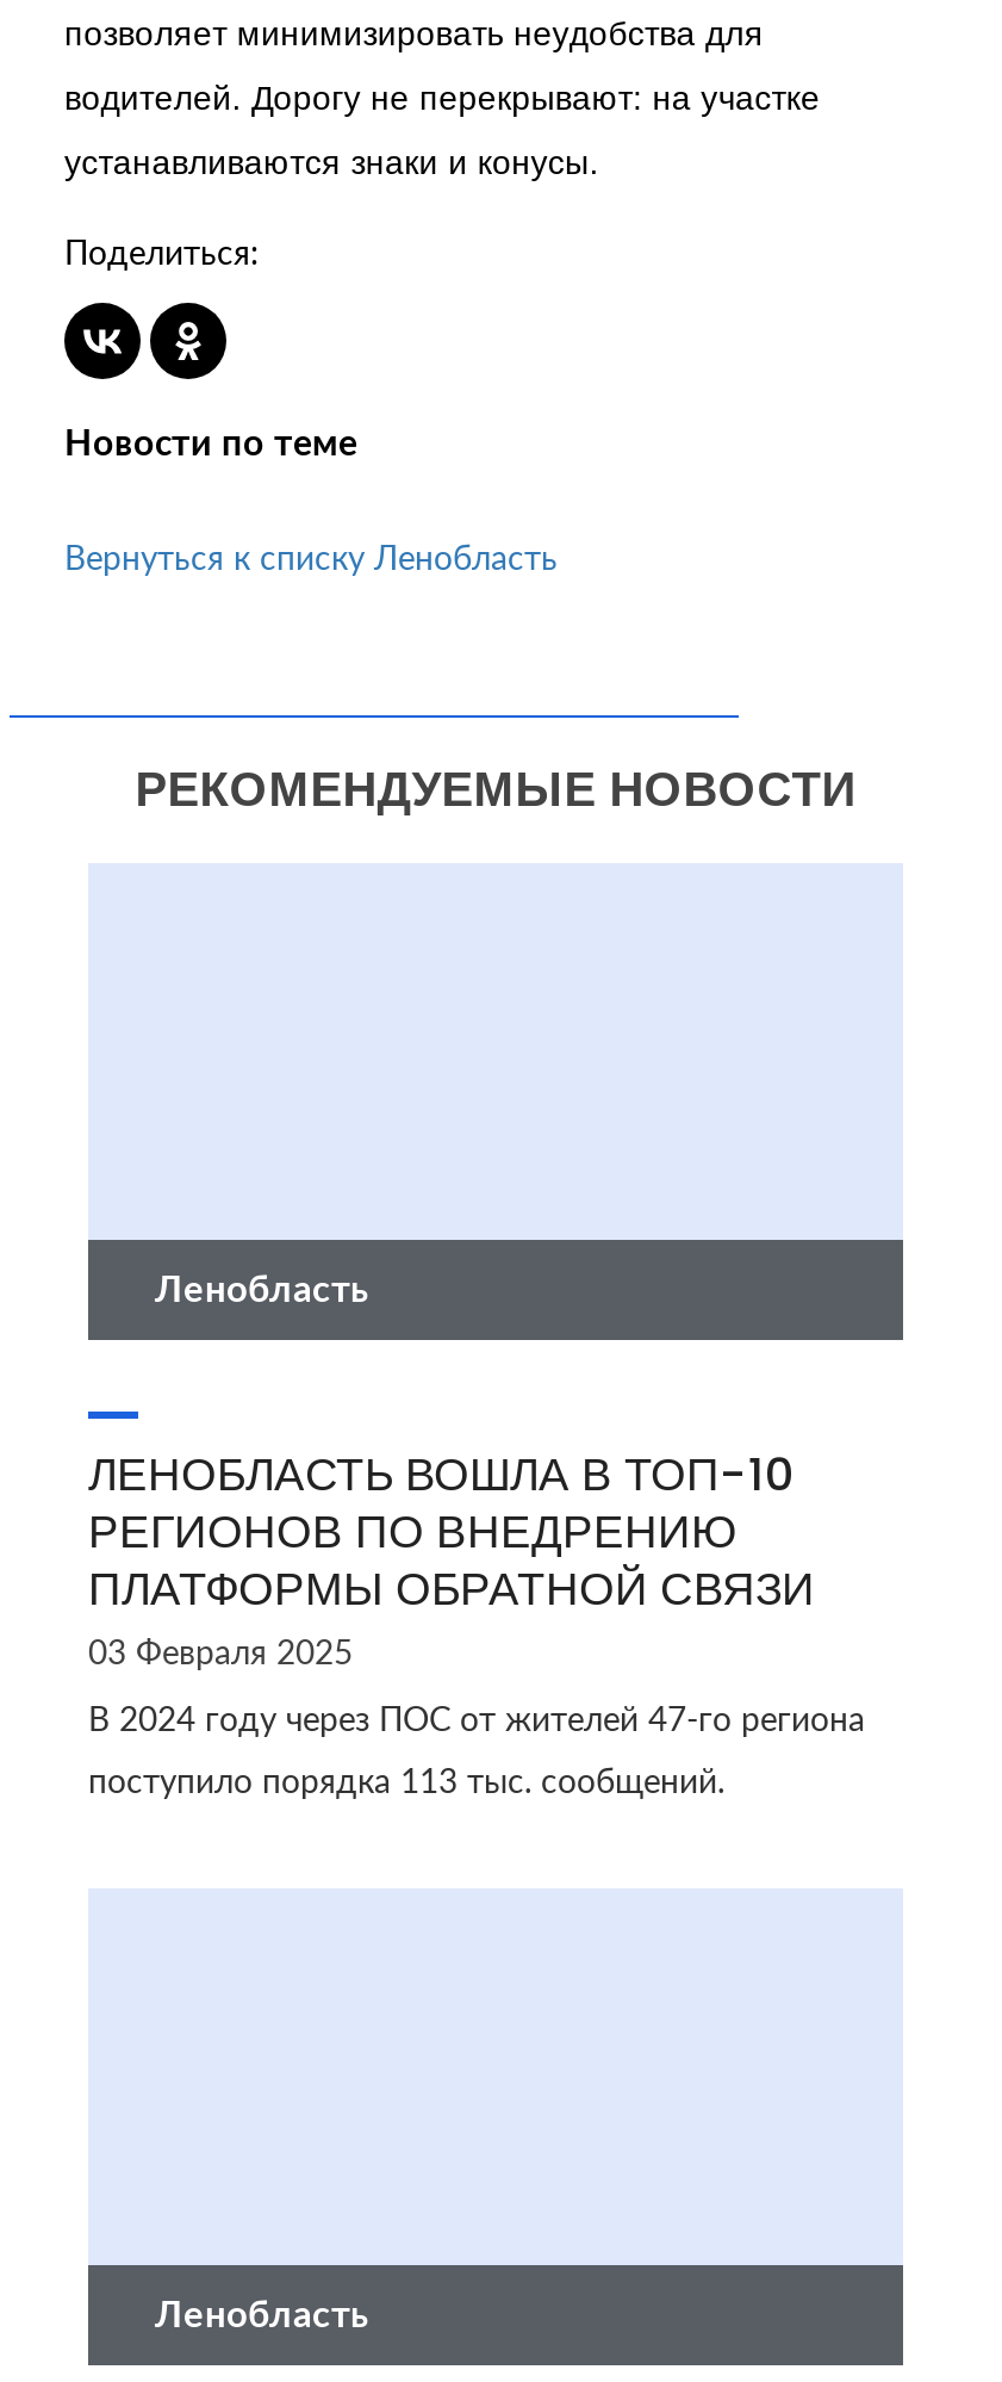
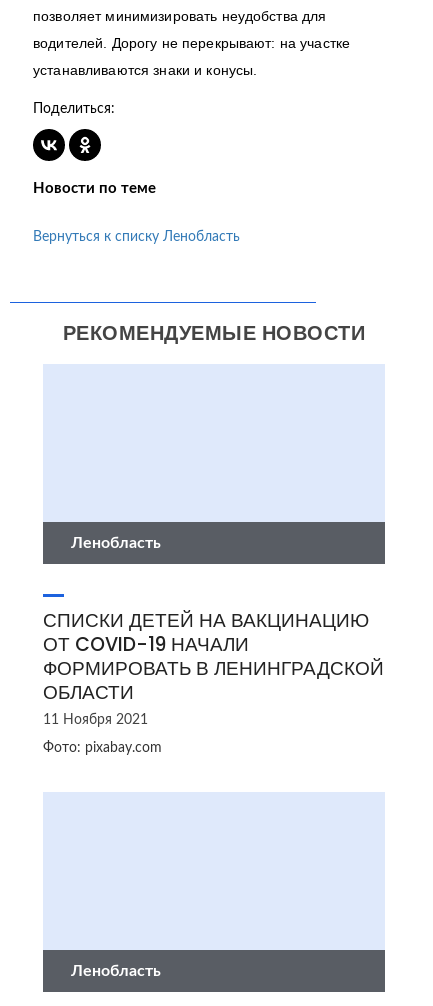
[88,1443,865,1800] ЛЕНОБЛАСТЬ ВОШЛА В ТОП-10 | РЕГИОНОВ ПО ВНЕДРЕНИЮ | ПЛАТФОРМЫ ОБРАТНОЙ СВЯЗИ | 03 Февраля 2025 | В 2024 году через ПОС от жителей 47-го региона | поступило порядка 113 тыс. сообщений. -> [43,607,384,755] СПИСКИ ДЕТЕЙ НА ВАКЦИНАЦИЮ | ОТ COVID-19 НАЧАЛИ | ФОРМИРОВАТЬ В ЛЕНИНГРАДСКОЙ | ОБЛАСТИ | 11 Ноября 2021 | Фото: pixabay.com

